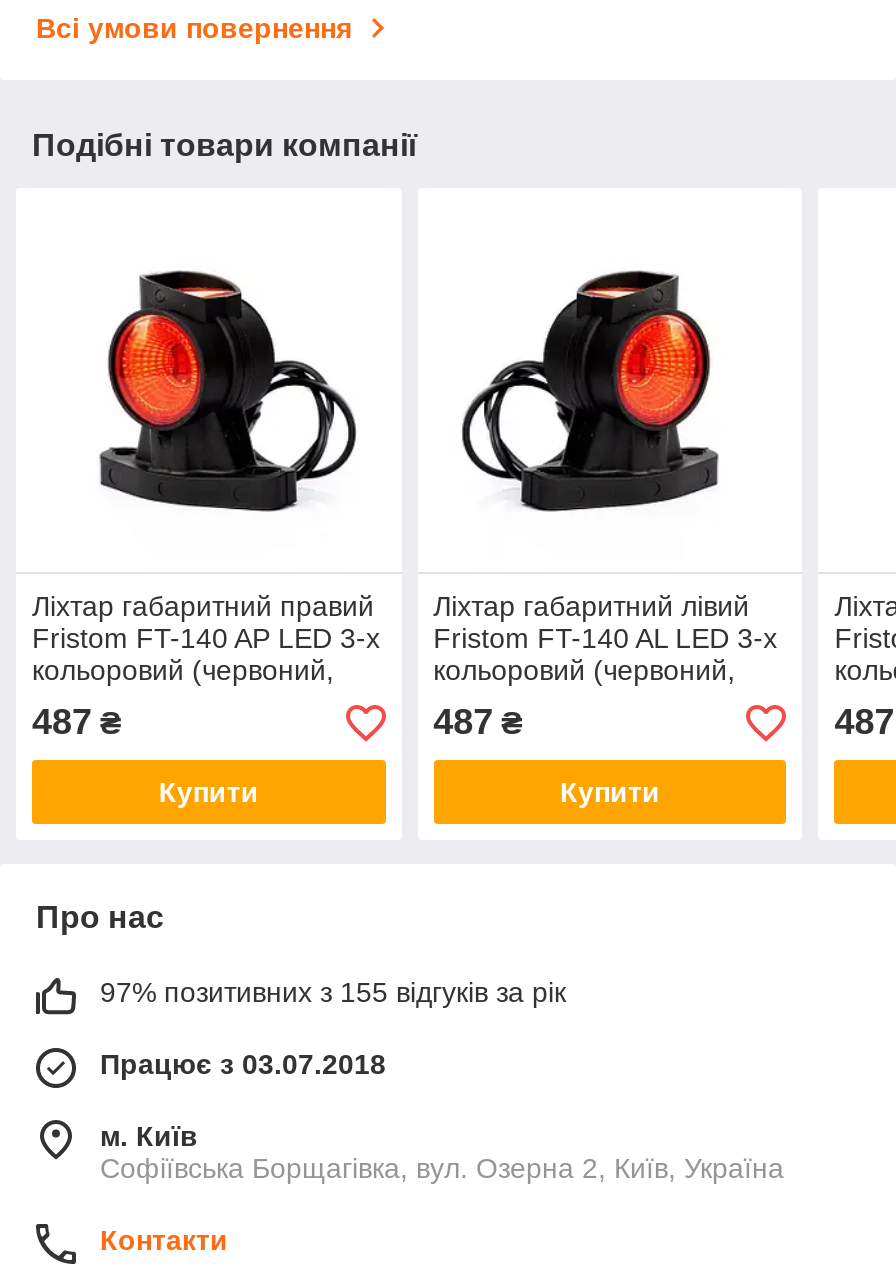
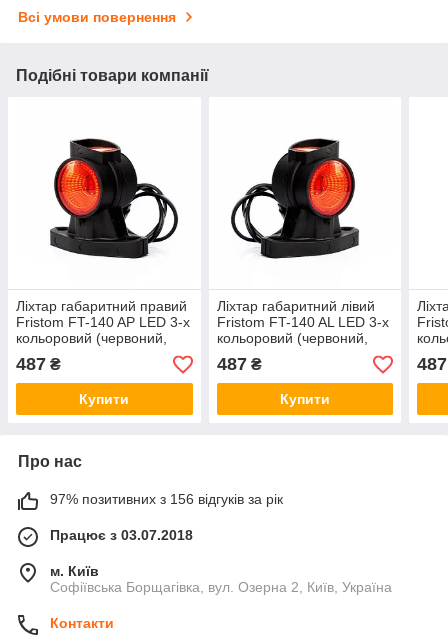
[100,977,566,1009] 97% позитивних з 155 відгуків за рік -> [50,491,283,507] 97% позитивних з 156 відгуків за рік

